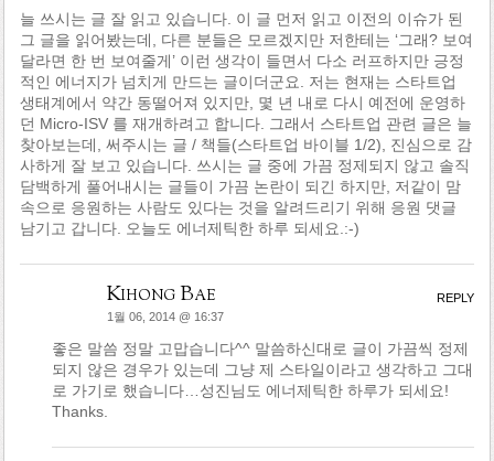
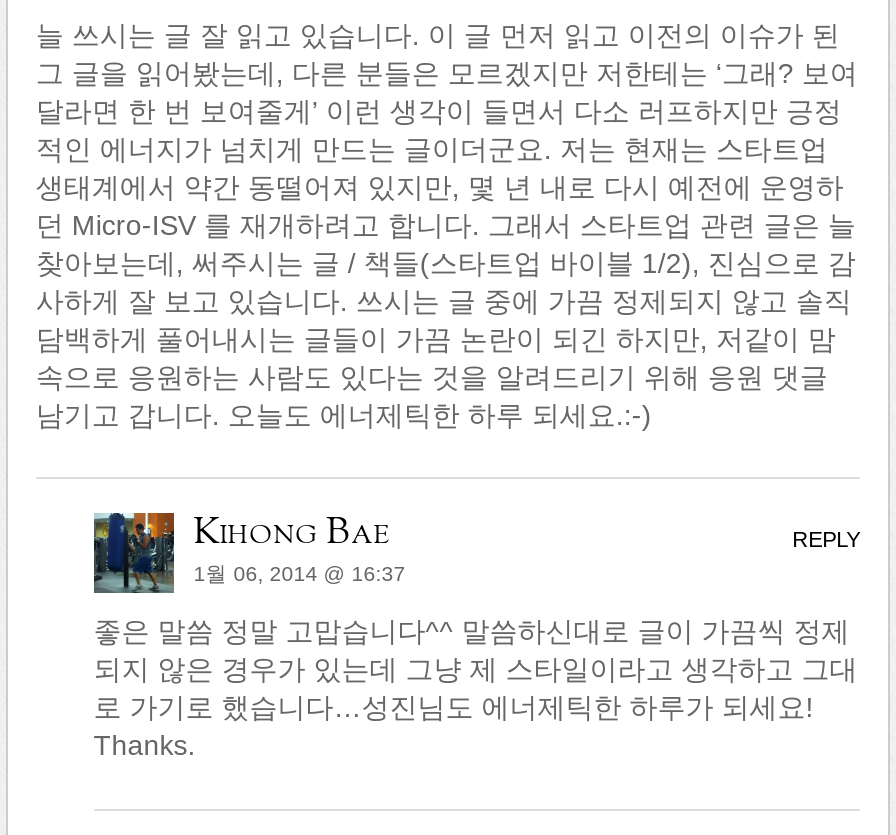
none -> [92,510,176,596] [image]

